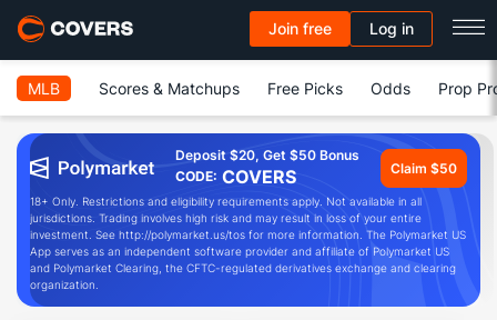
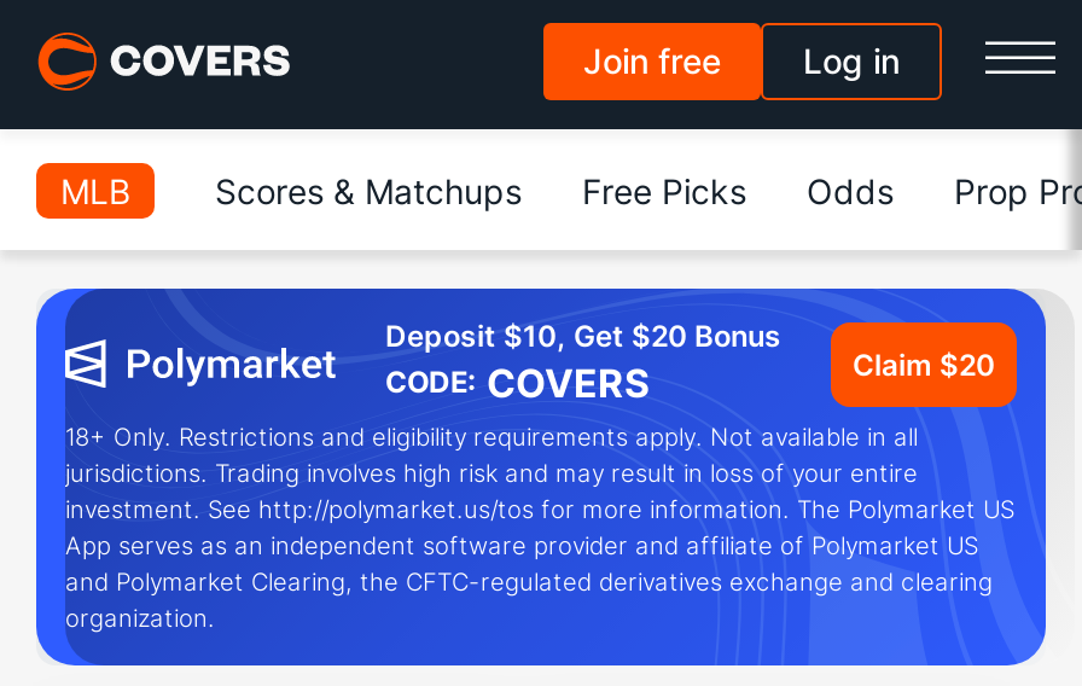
[175,147,359,163] Deposit $20, Get $50 Bonus -> [385,318,781,354] Deposit $10, Get $20 Bonus
[390,159,457,176] Claim $50 -> [853,345,995,382] Claim $20

